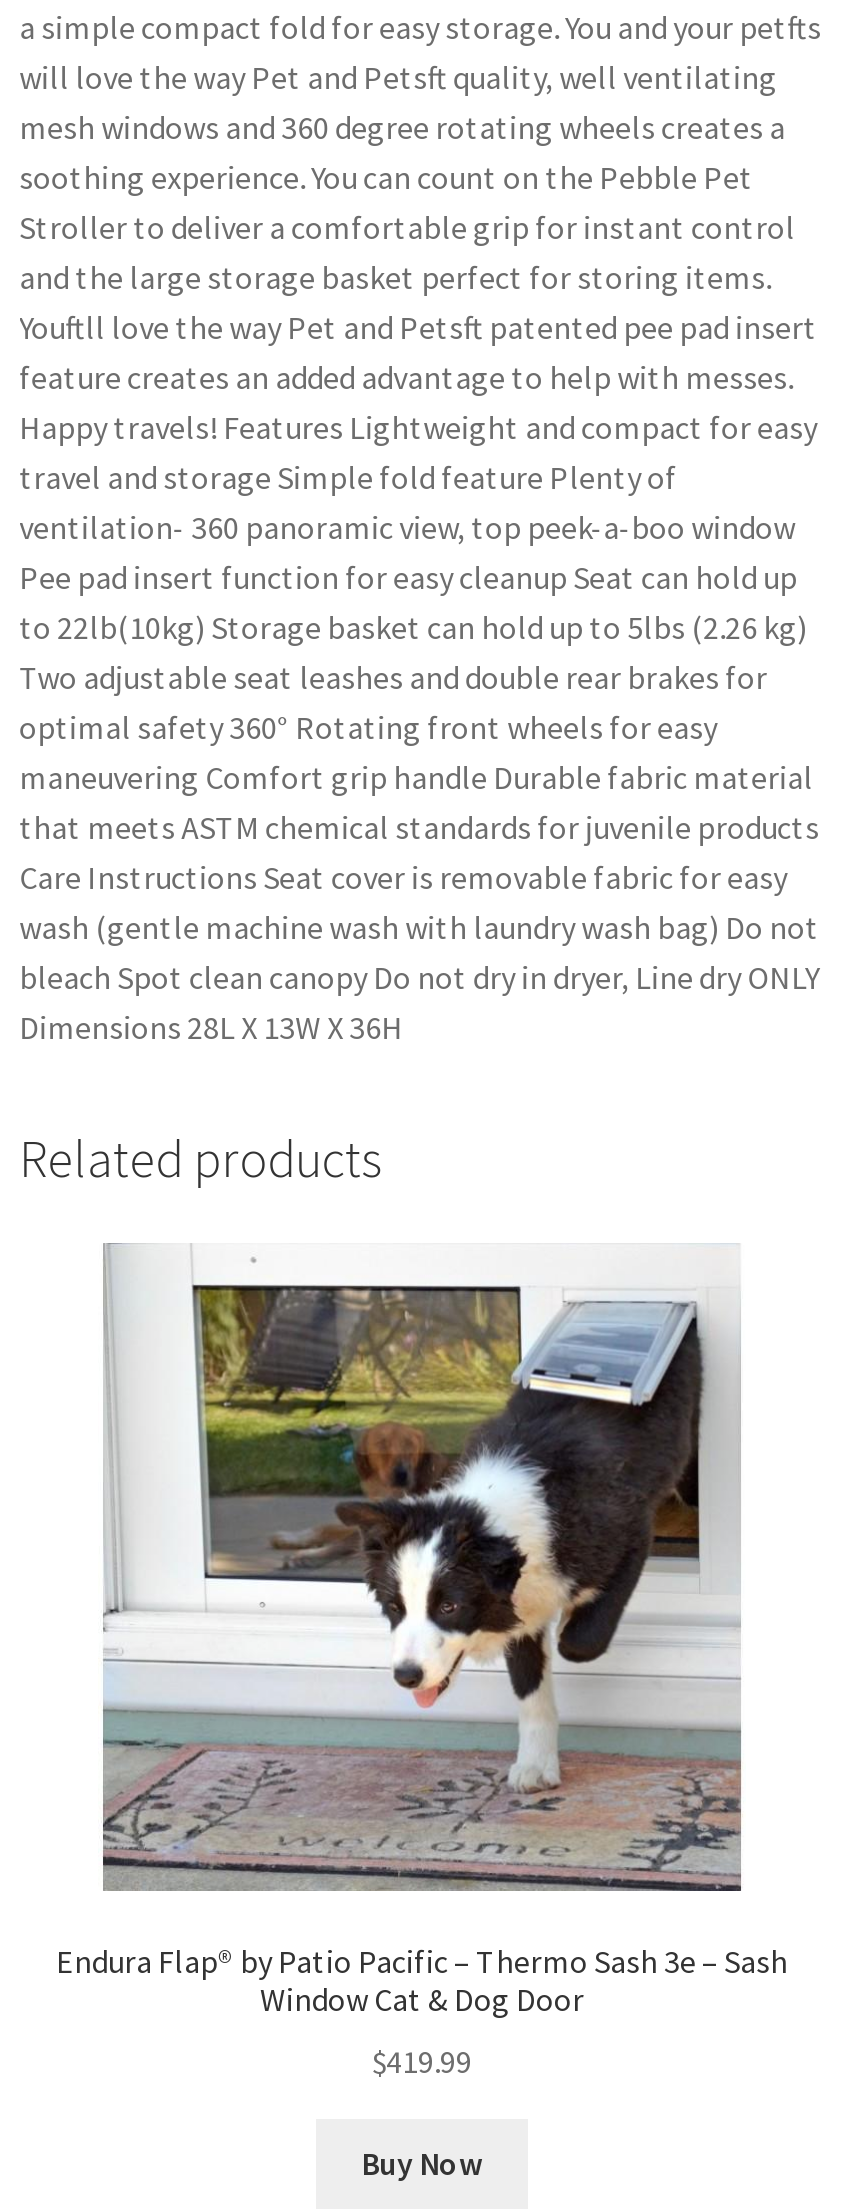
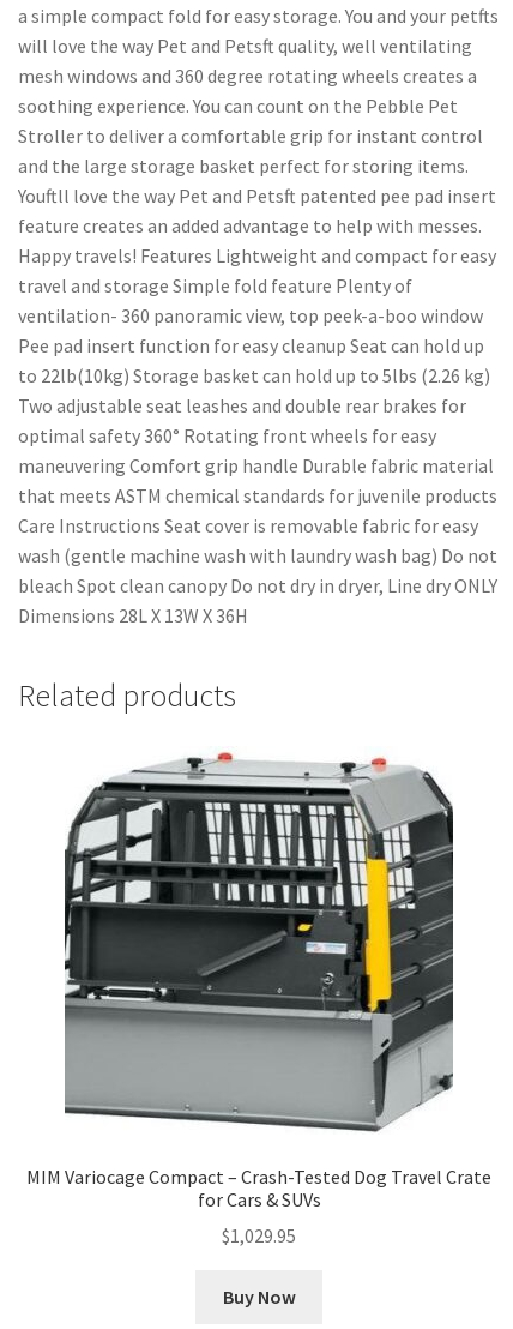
[56,1242,788,2019] [image] | Endura Flap® by Patio Pacific – Thermo Sash 3e – Sash | Window Cat & Dog Door -> [26,746,491,1211] [image] | MIM Variocage Compact – Crash-Tested Dog Travel Crate | for Cars & SUVs
[372,2041,472,2081] $419.99 -> [222,1224,296,1248] $1,029.95

